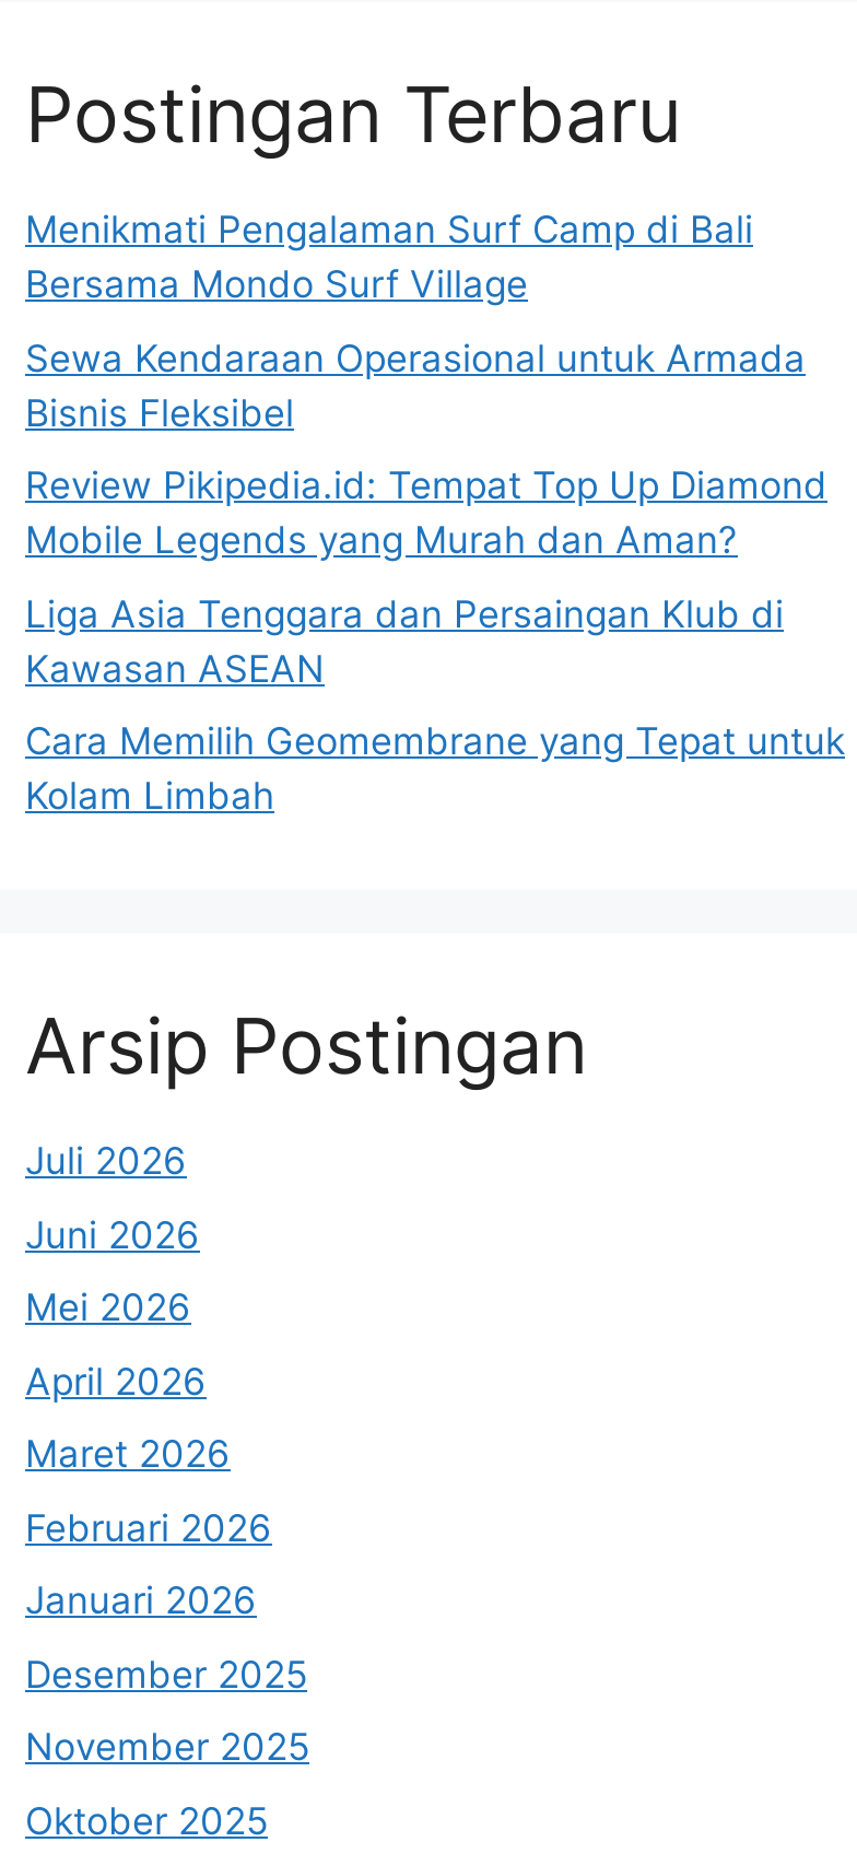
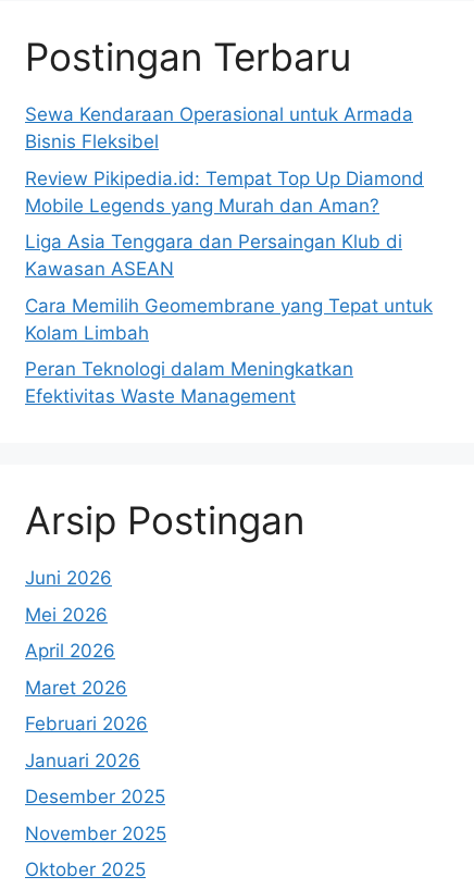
[25,209,753,307] Menikmati Pengalaman Surf Camp di Bali | Bersama Mondo Surf Village -> none
moved [25,336,845,819] -> [25,104,433,344]: Sewa Kendaraan Operasional untuk Armada | Bisnis Fleksibel | Review Pikipedia.id: Tempat Top Up Diamond | Mobile Legends yang Murah dan Aman? | Liga Asia Tenggara dan Persaingan Klub di | Kawasan ASEAN | Cara Memilih Geomembrane yang Tepat untuk | Kolam Limbah
none -> [25,358,353,407] Peran Teknologi dalam Meningkatkan | Efektivitas Waste Management
[25,1140,187,1184] Juli 2026 -> none

